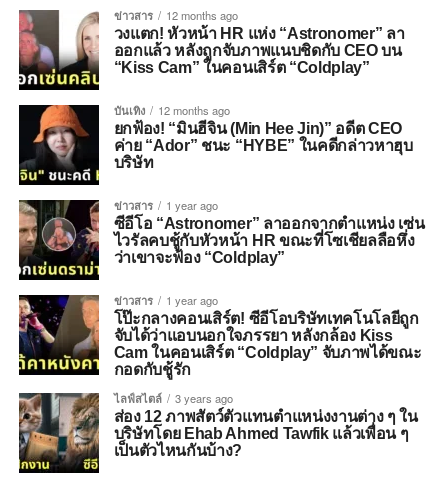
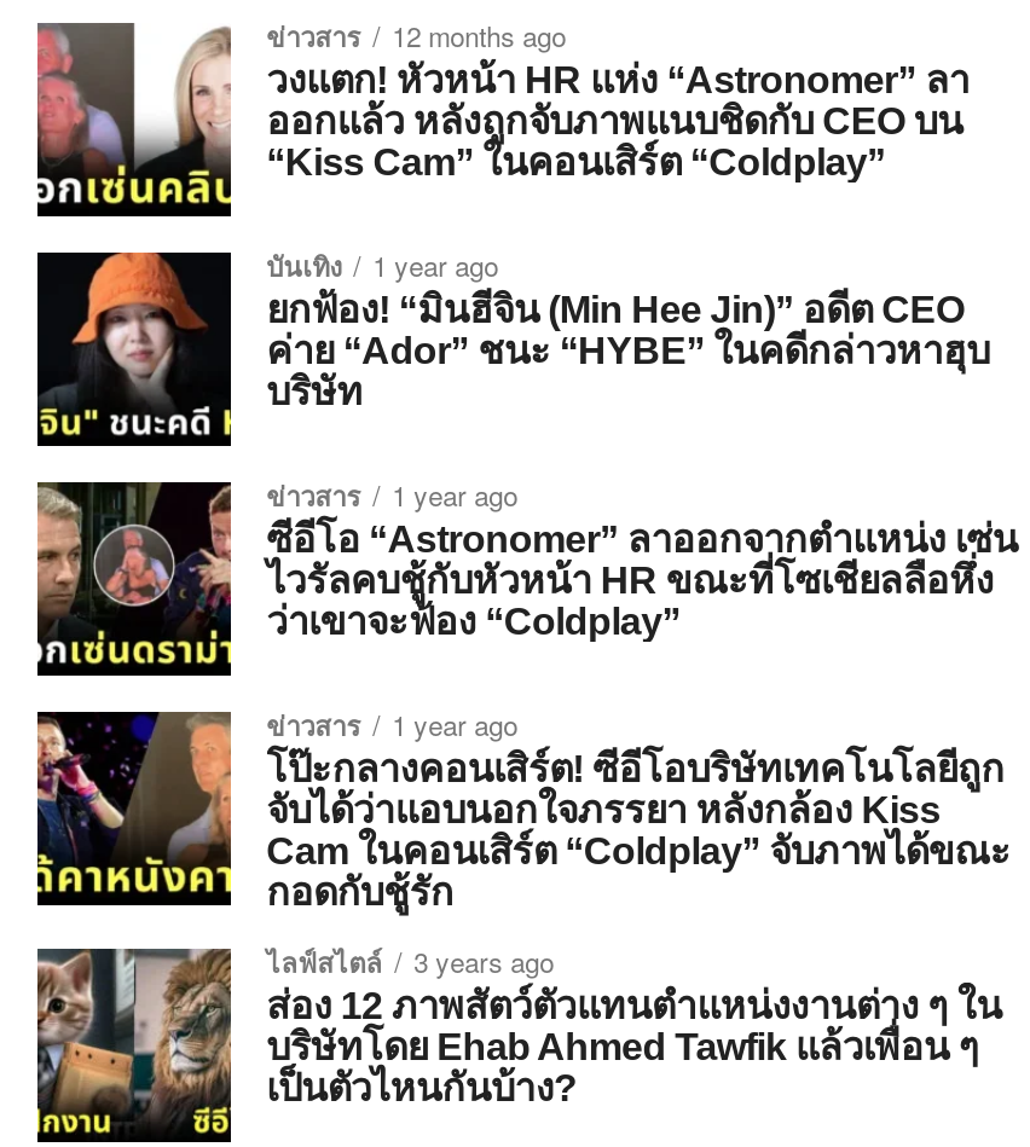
[114,102,230,118] บันเทิง 12 months ago -> [266,245,499,284] บันเทิง 1 year ago

